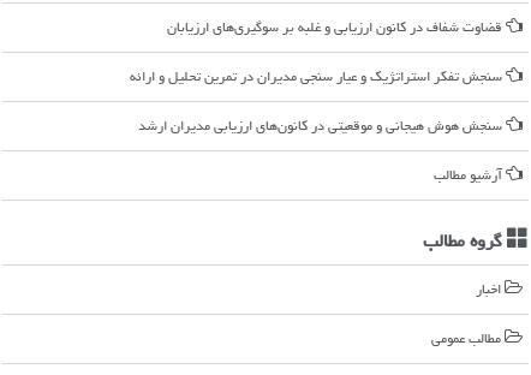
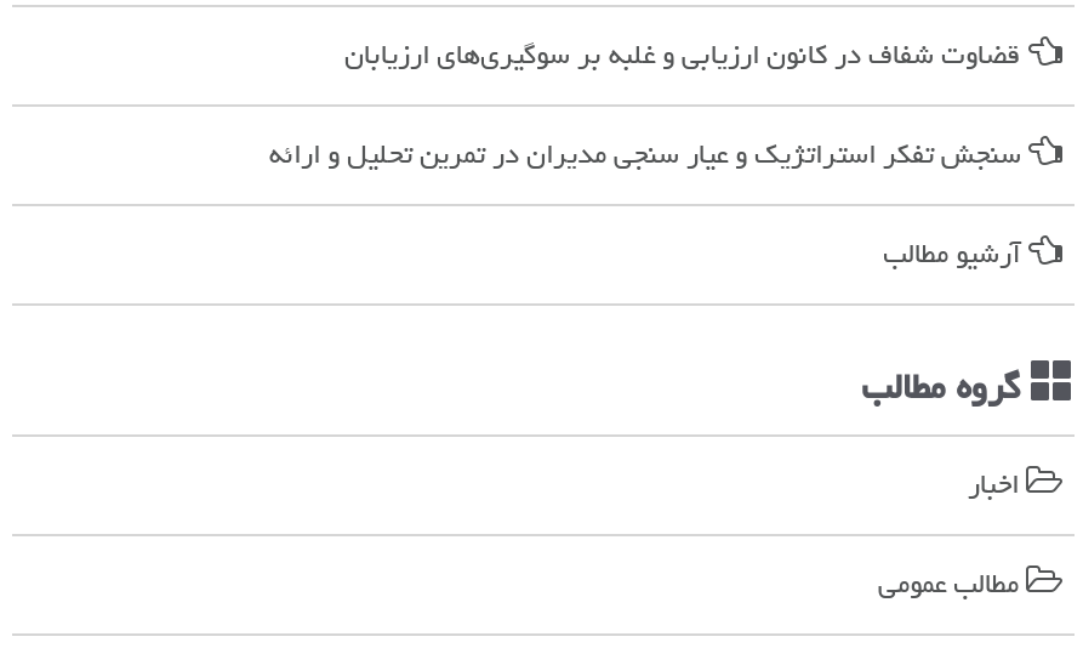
[138,112,506,139] سنجش هوش هیجانی و موقعیتی در کانون‌های ارزیابی مدیران ارشد -> none

